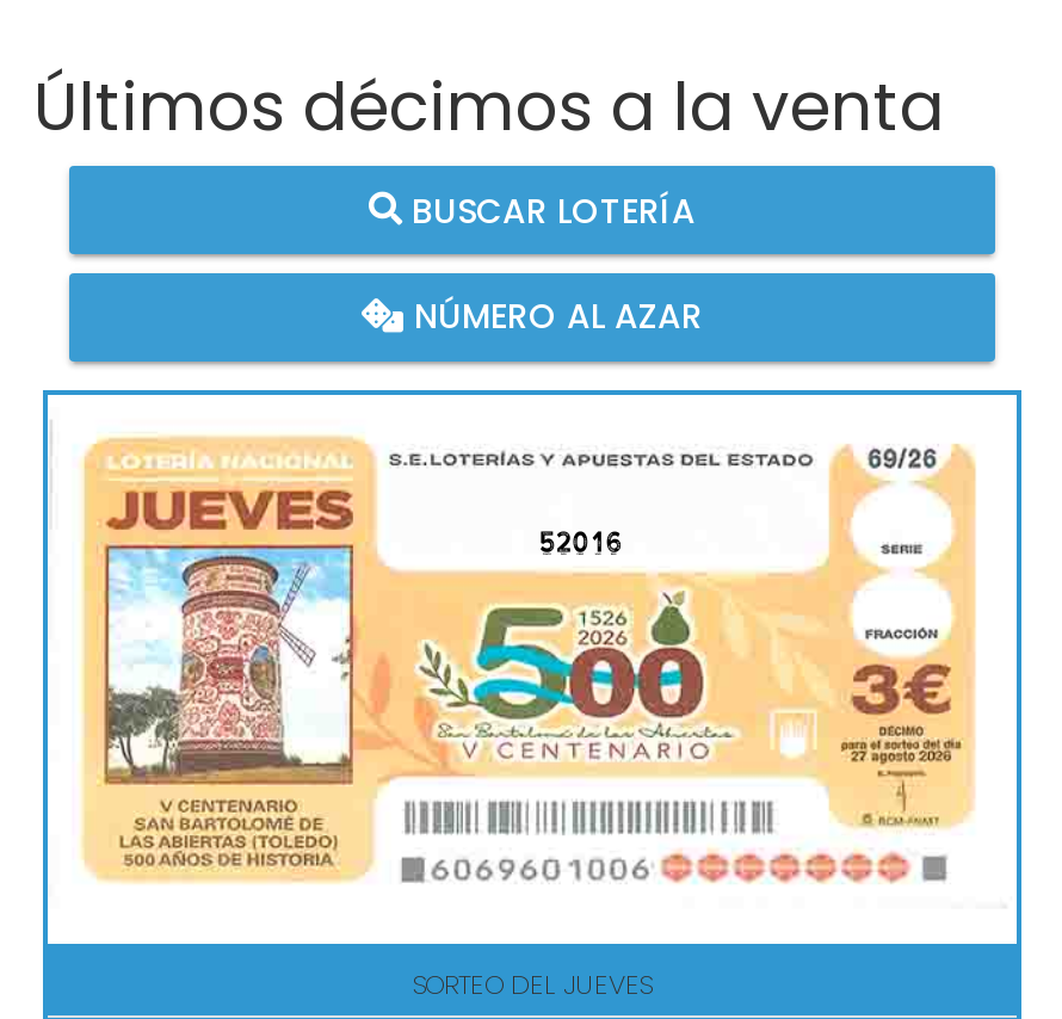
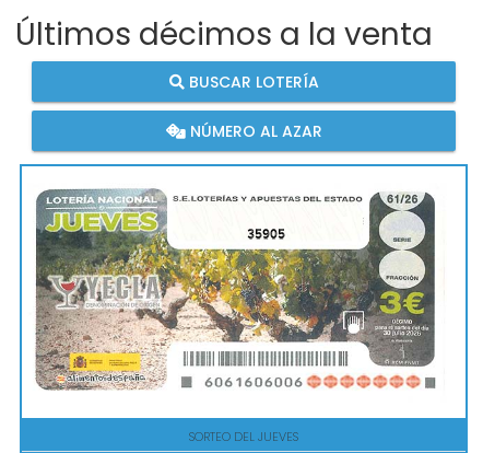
[79,434,978,885] [image] | 52016 -> [35,186,447,391] [image] | 35905

